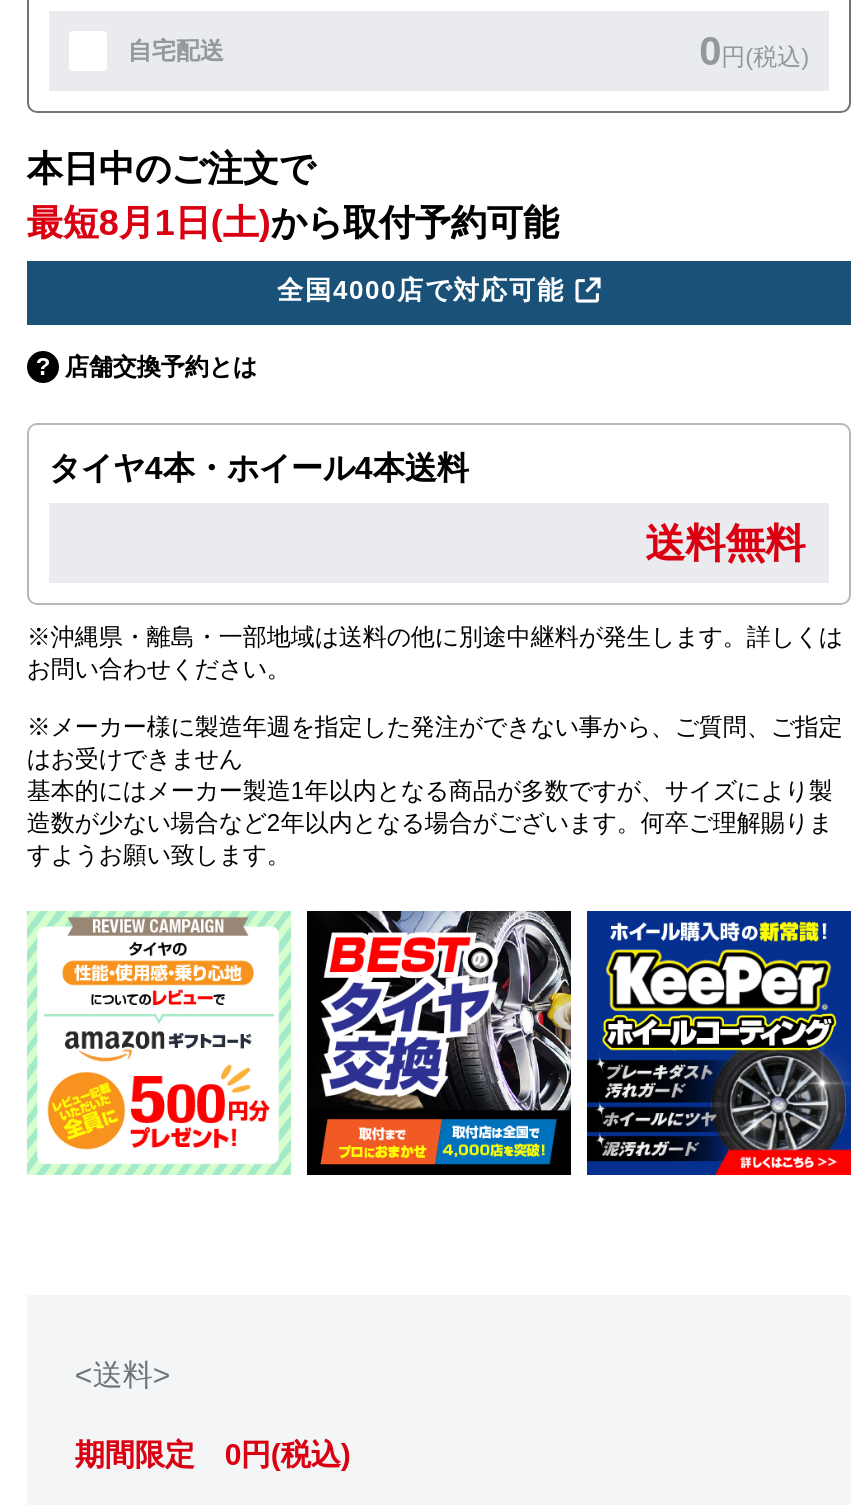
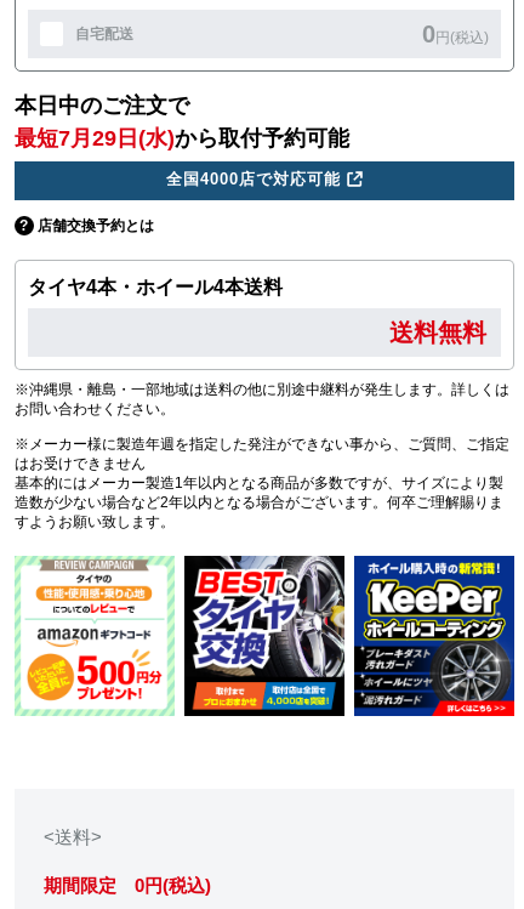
[27,203,559,243] 最短8月1日(土)から取付予約可能 -> [14,126,349,150] 最短7月29日(水)から取付予約可能

